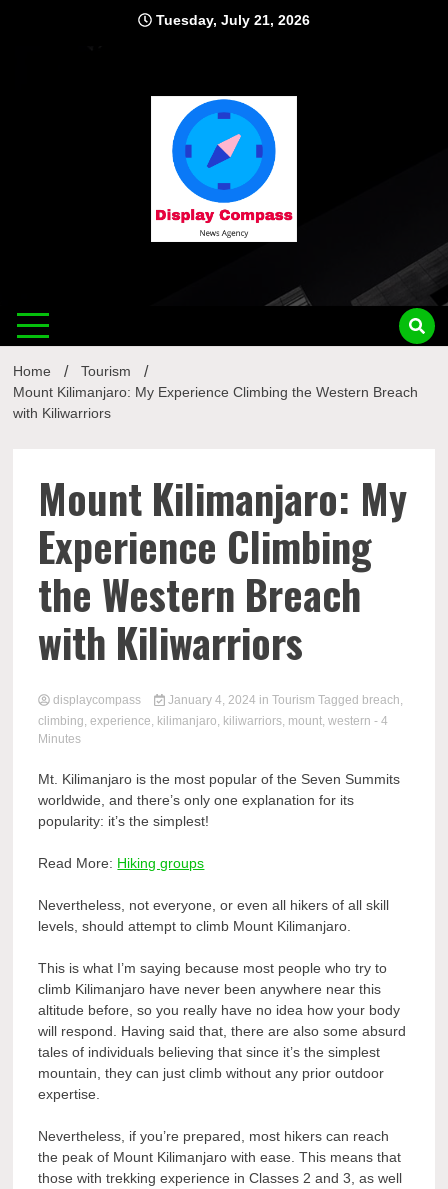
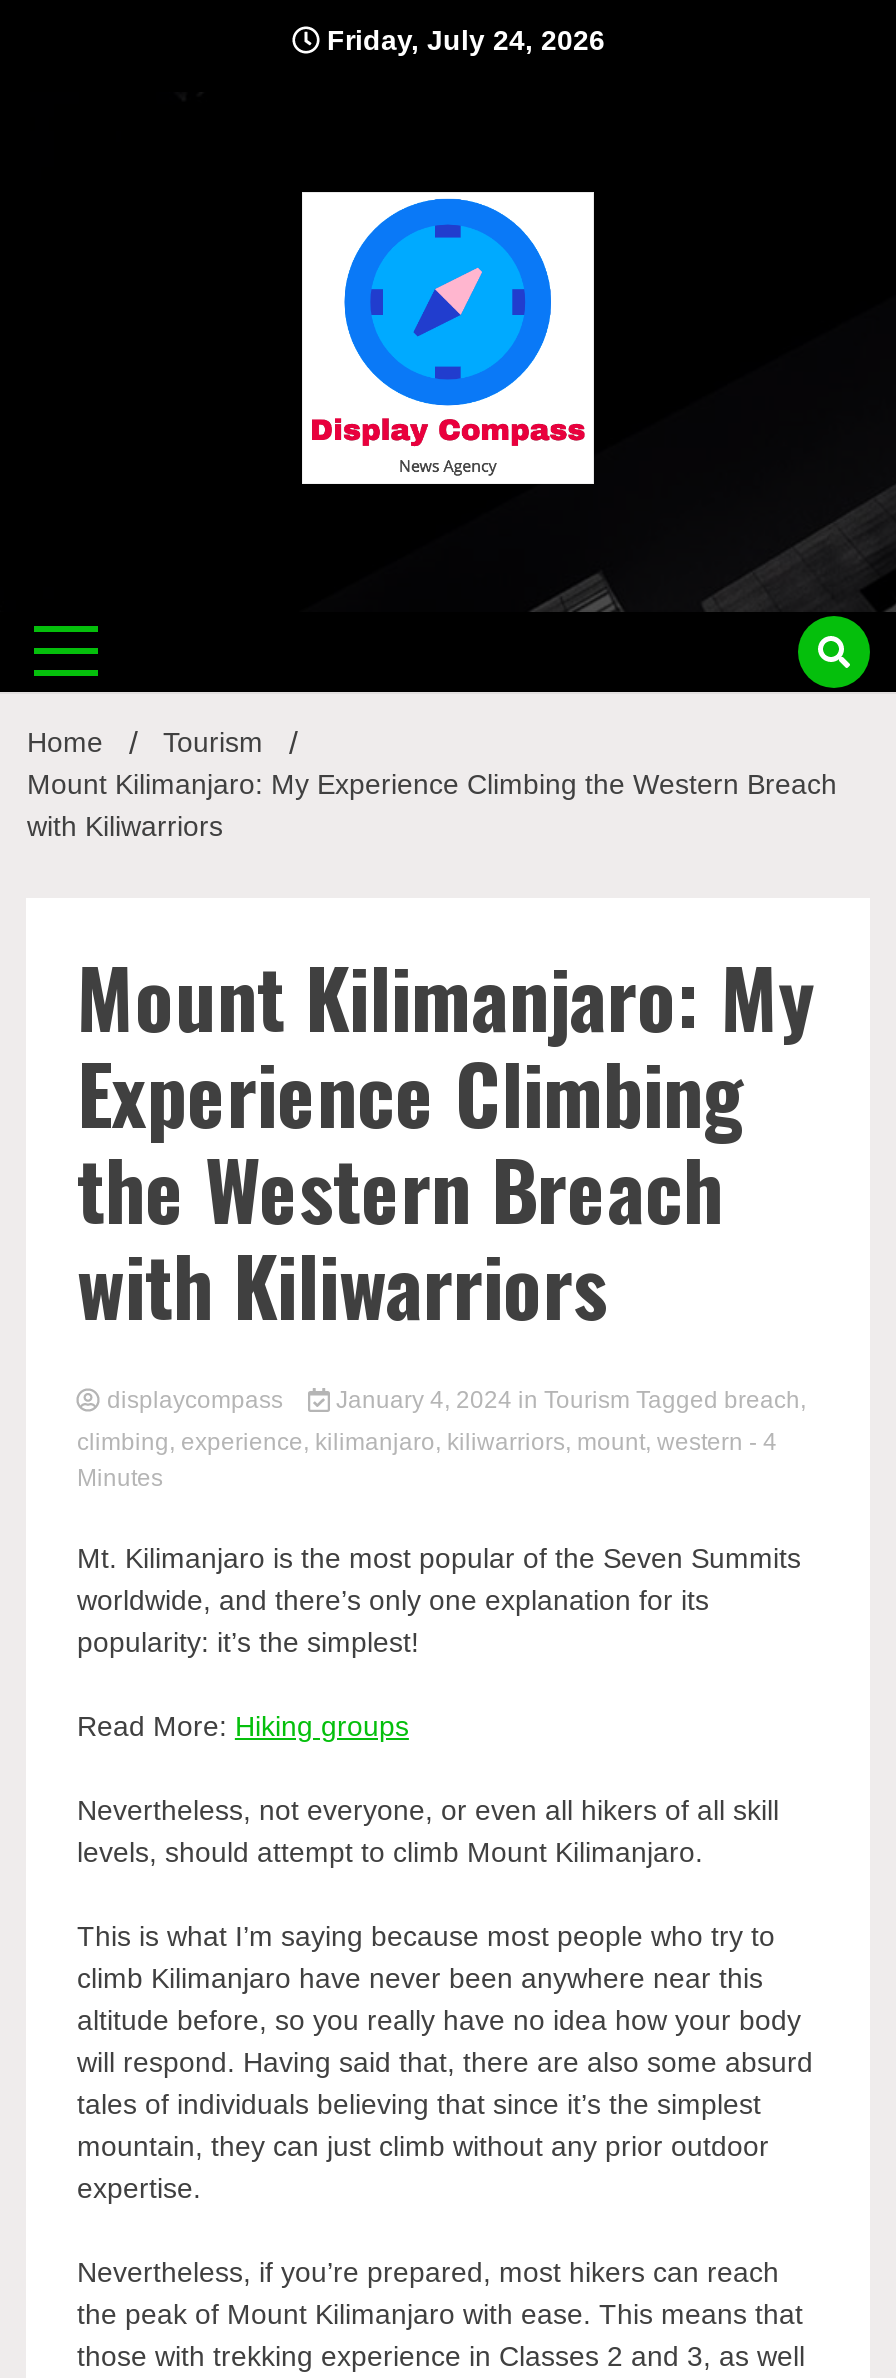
[152,12,310,28] Tuesday, July 21, 2026 -> [319,24,605,56] Friday, July 24, 2026

